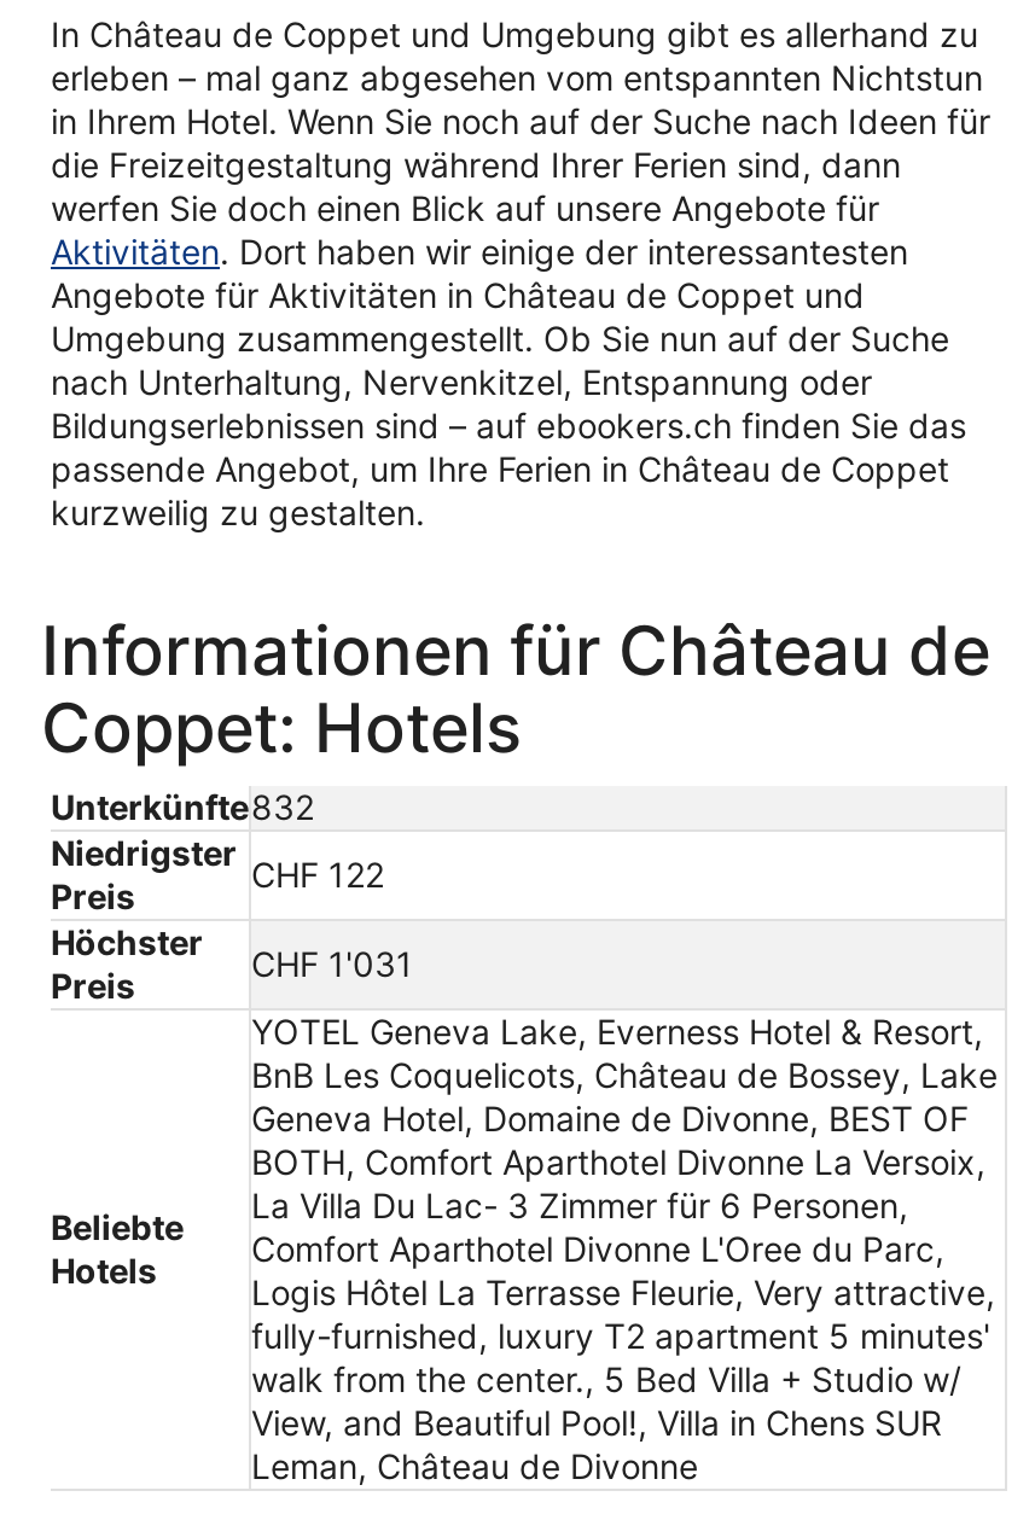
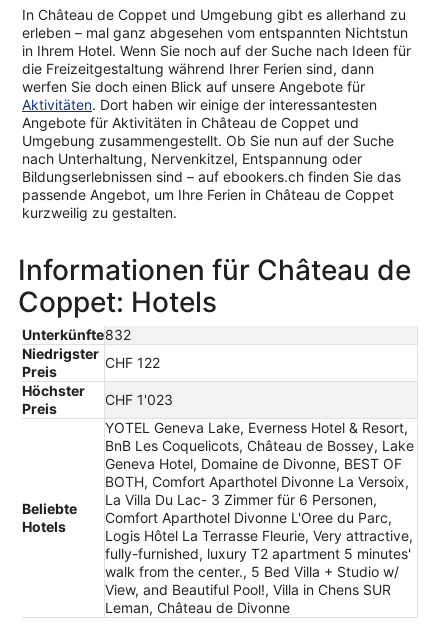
[251,943,413,984] CHF 1'031 -> [105,391,173,408] CHF 1'023

